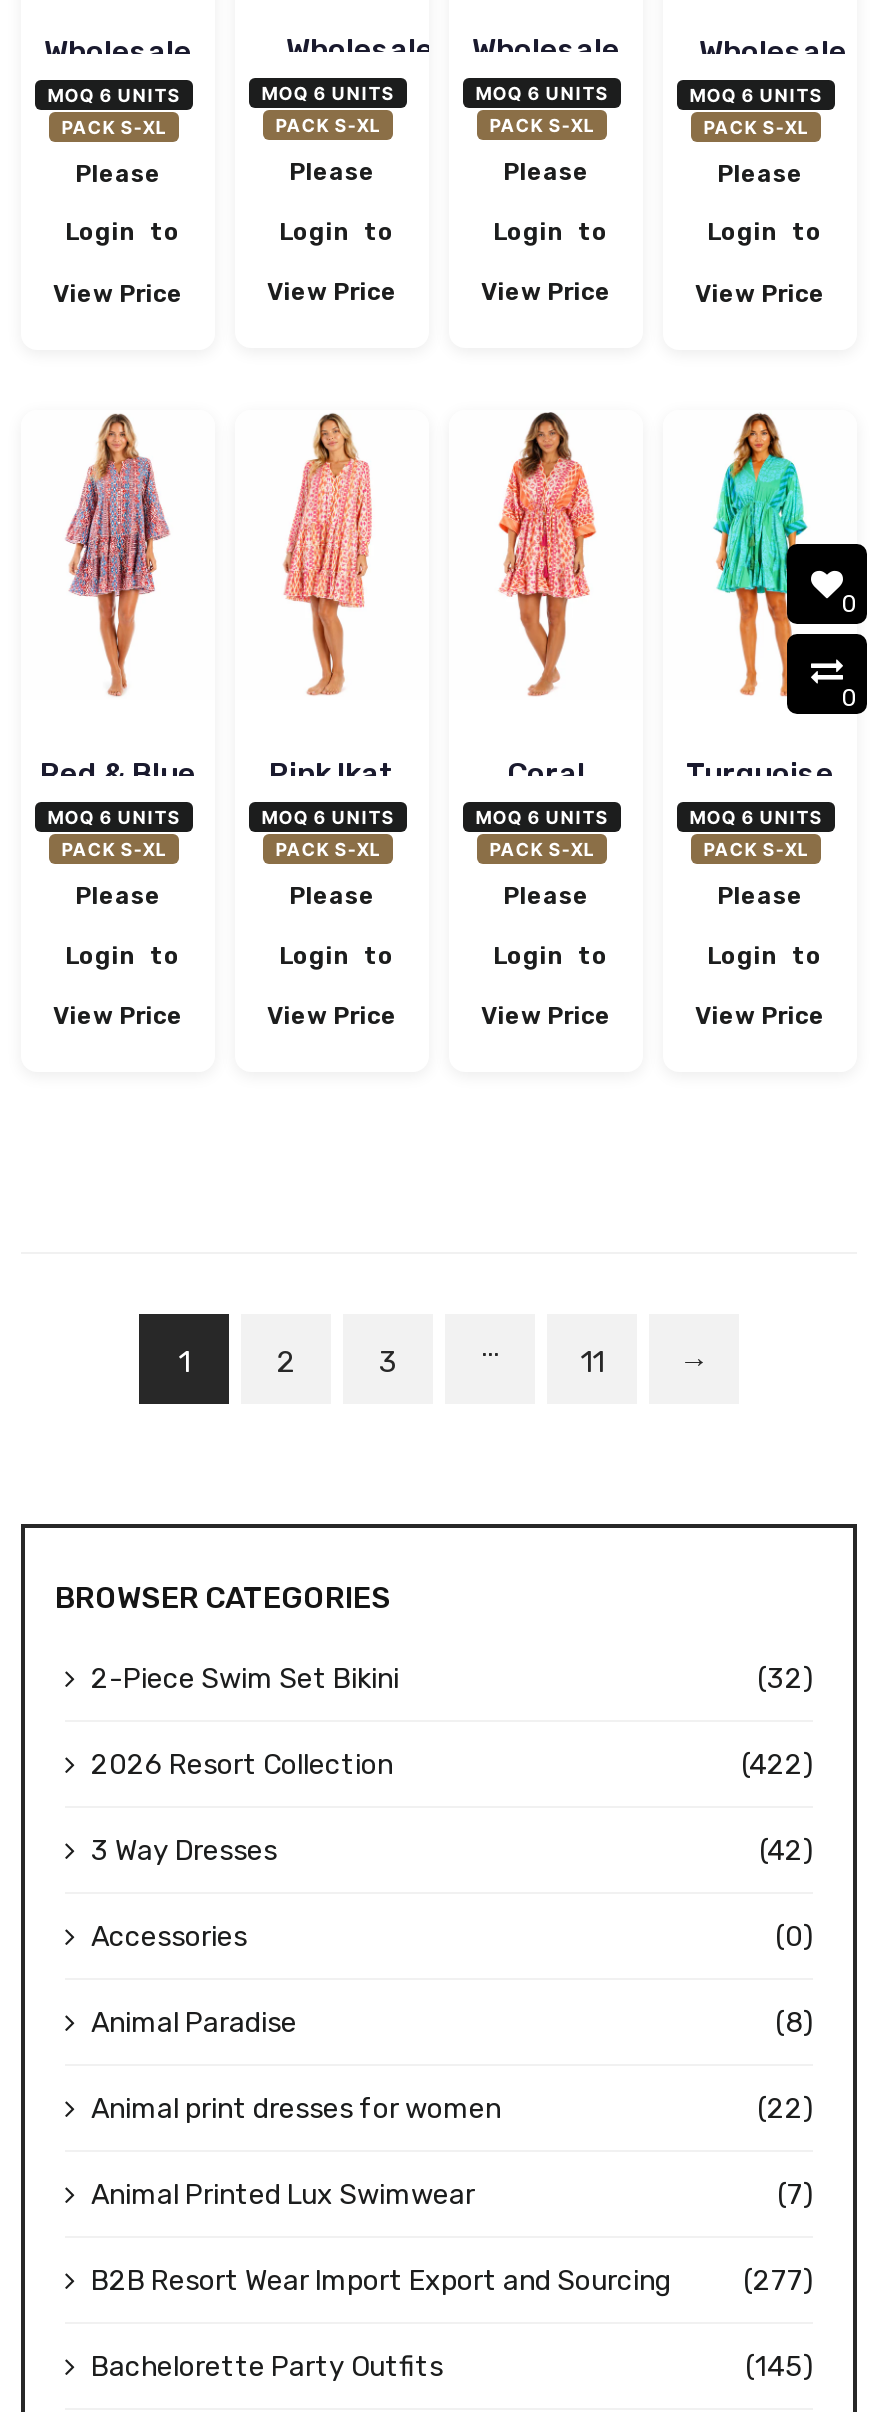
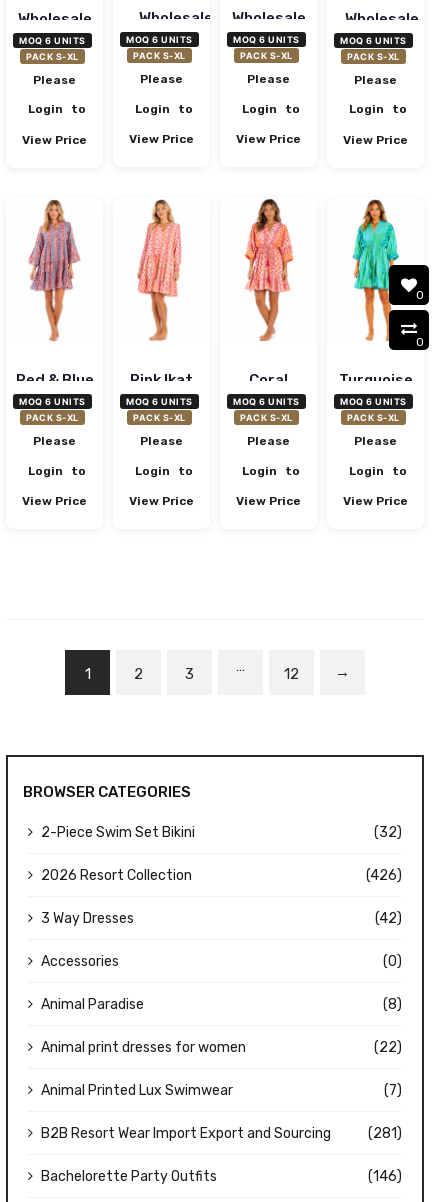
[580,1345,604,1381] 11 -> [284,665,299,683] 12
[741,1749,813,1783] (422) -> [366,867,402,884] (426)
[743,2265,813,2299] (277) -> [368,1125,402,1142] (281)
[745,2351,813,2385] (145) -> [368,1168,402,1185] (146)

